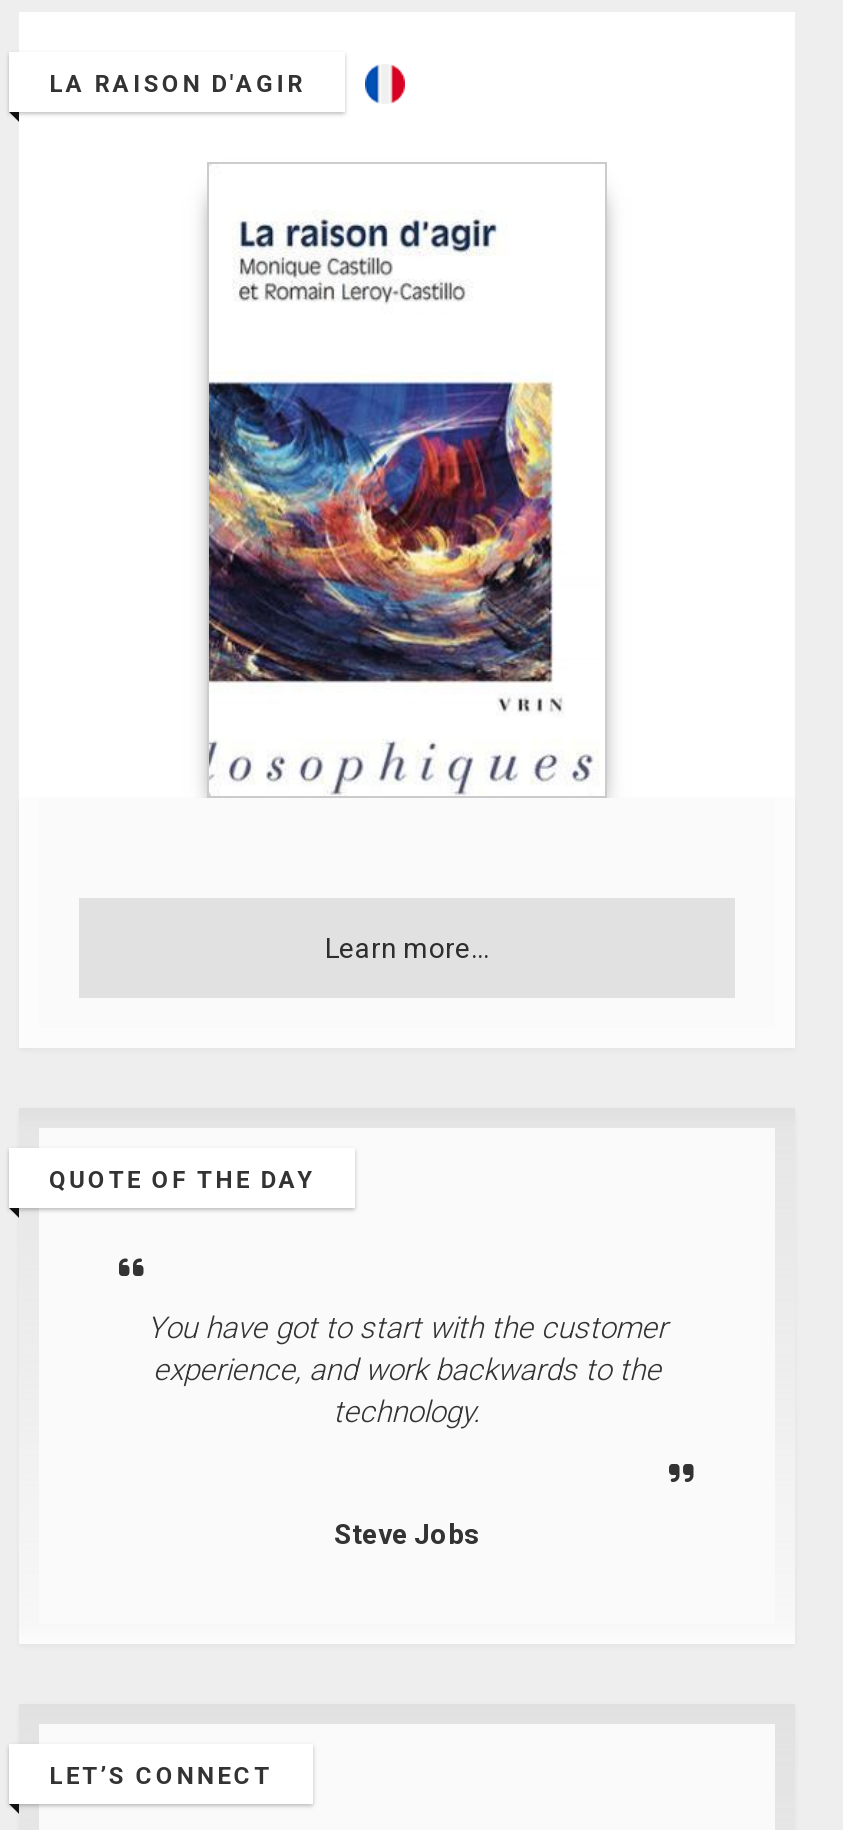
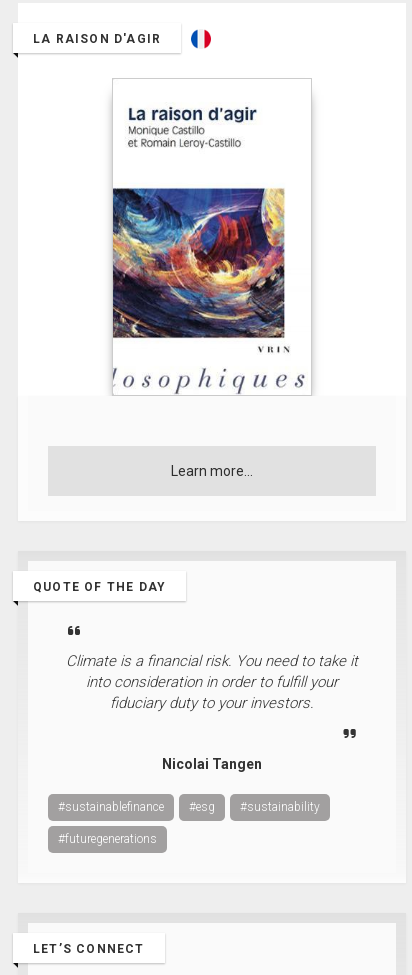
[147,1309,667,1549] You have got to start with the customer | experience, and work backwards to the | technology. | Steve Jobs -> [58,652,358,846] Climate is a financial risk. You need to take it | into consideration in order to fulfill your | fiduciary duty to your investors. | Nicolai Tangen | #sustainablefinance | #esg | #sustainability | #futuregenerations

